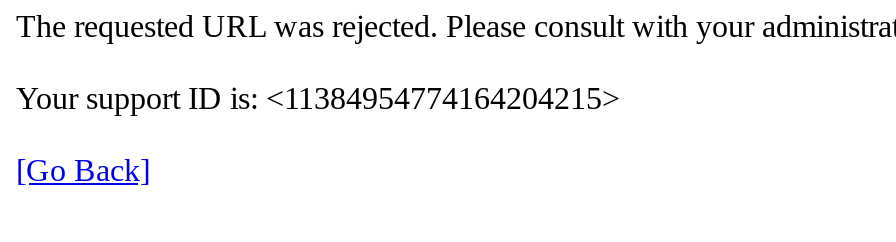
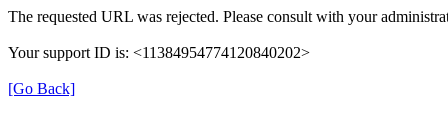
[16,81,620,115] Your support ID is: <11384954774164204215> -> [8,44,310,61] Your support ID is: <11384954774120840202>

